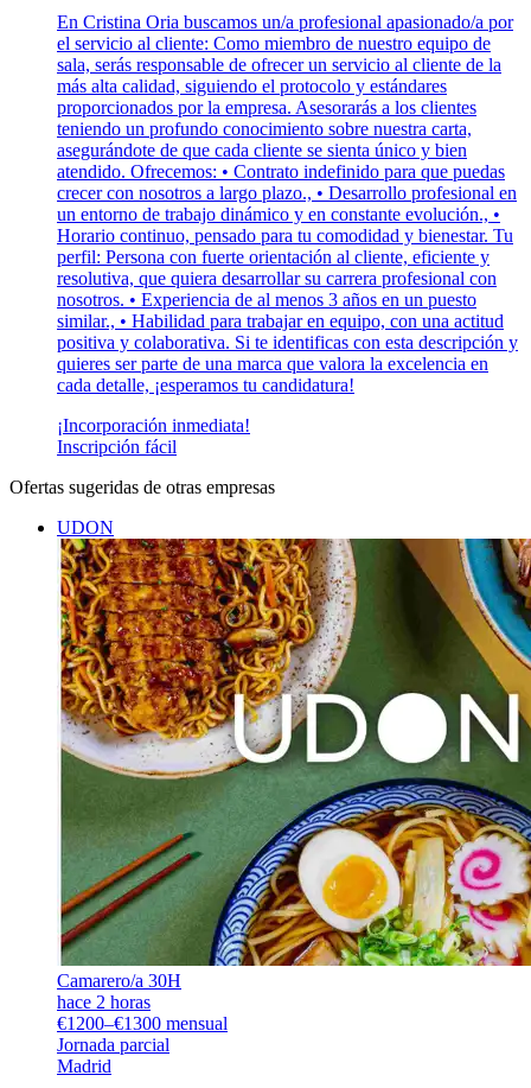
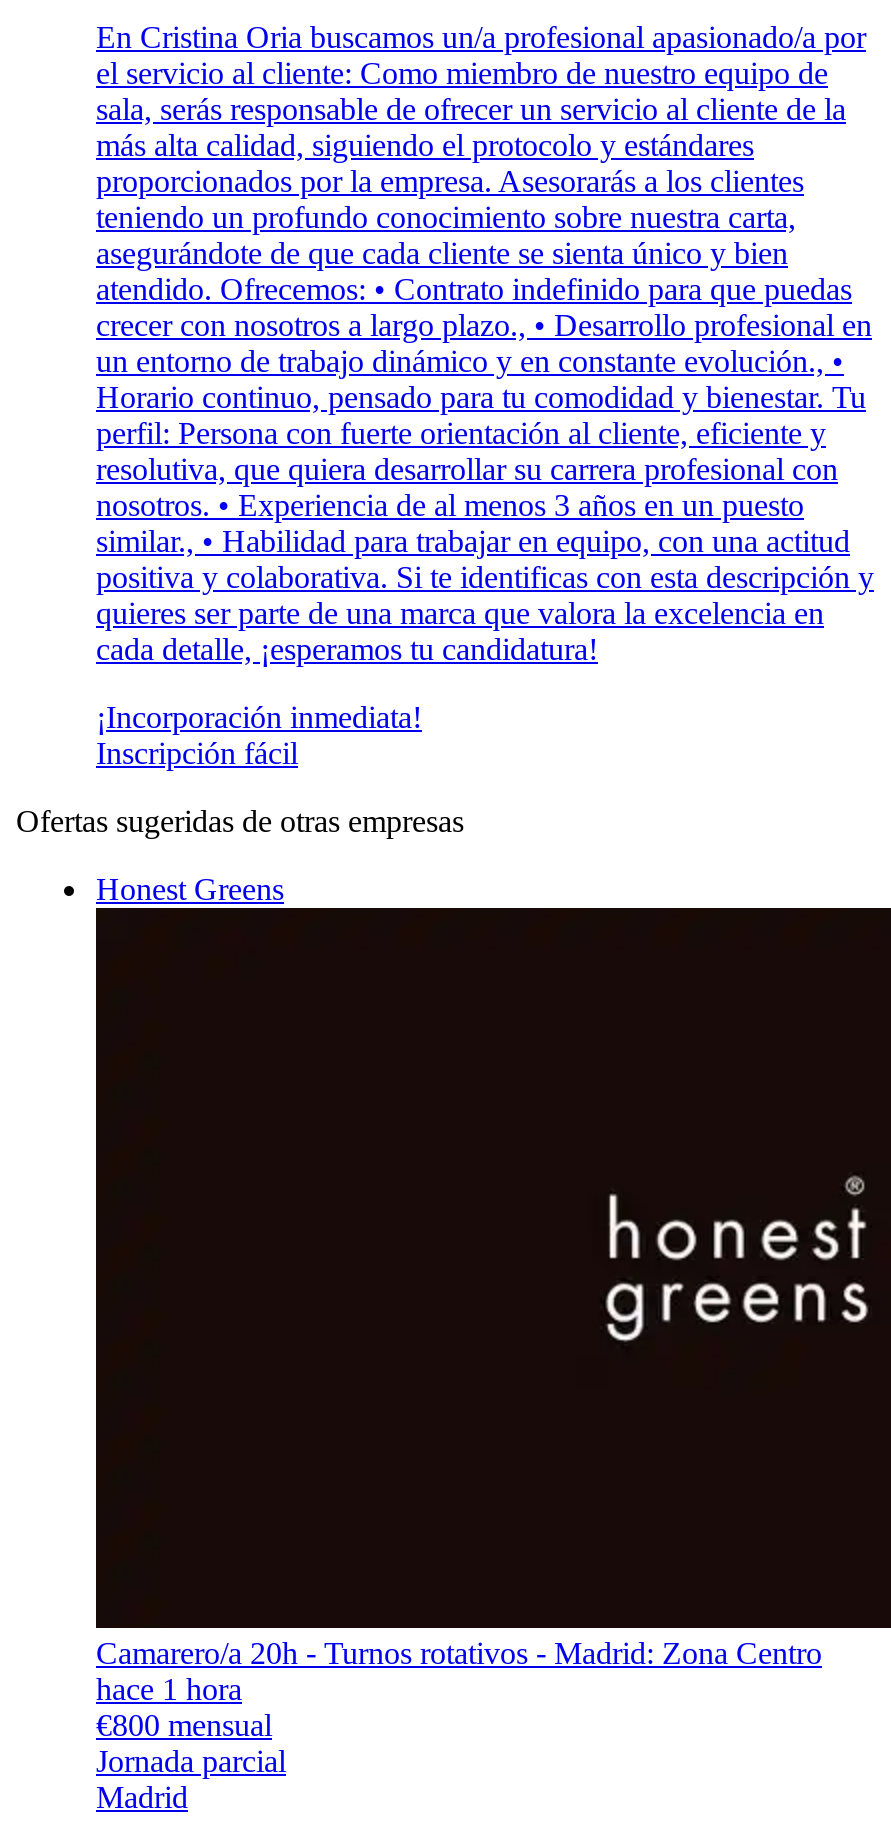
[57,517,114,537] UDON -> [96,872,284,906] Honest Greens
[57,537,527,967] [image] -> none
[57,970,228,1033] Camarero/a 30H | hace 2 horas | €1200–€1300 mensual -> [96,1636,822,1742] Camarero/a 20h - Turnos rotativos - Madrid: Zona Centro | hace 1 hora | €800 mensual

